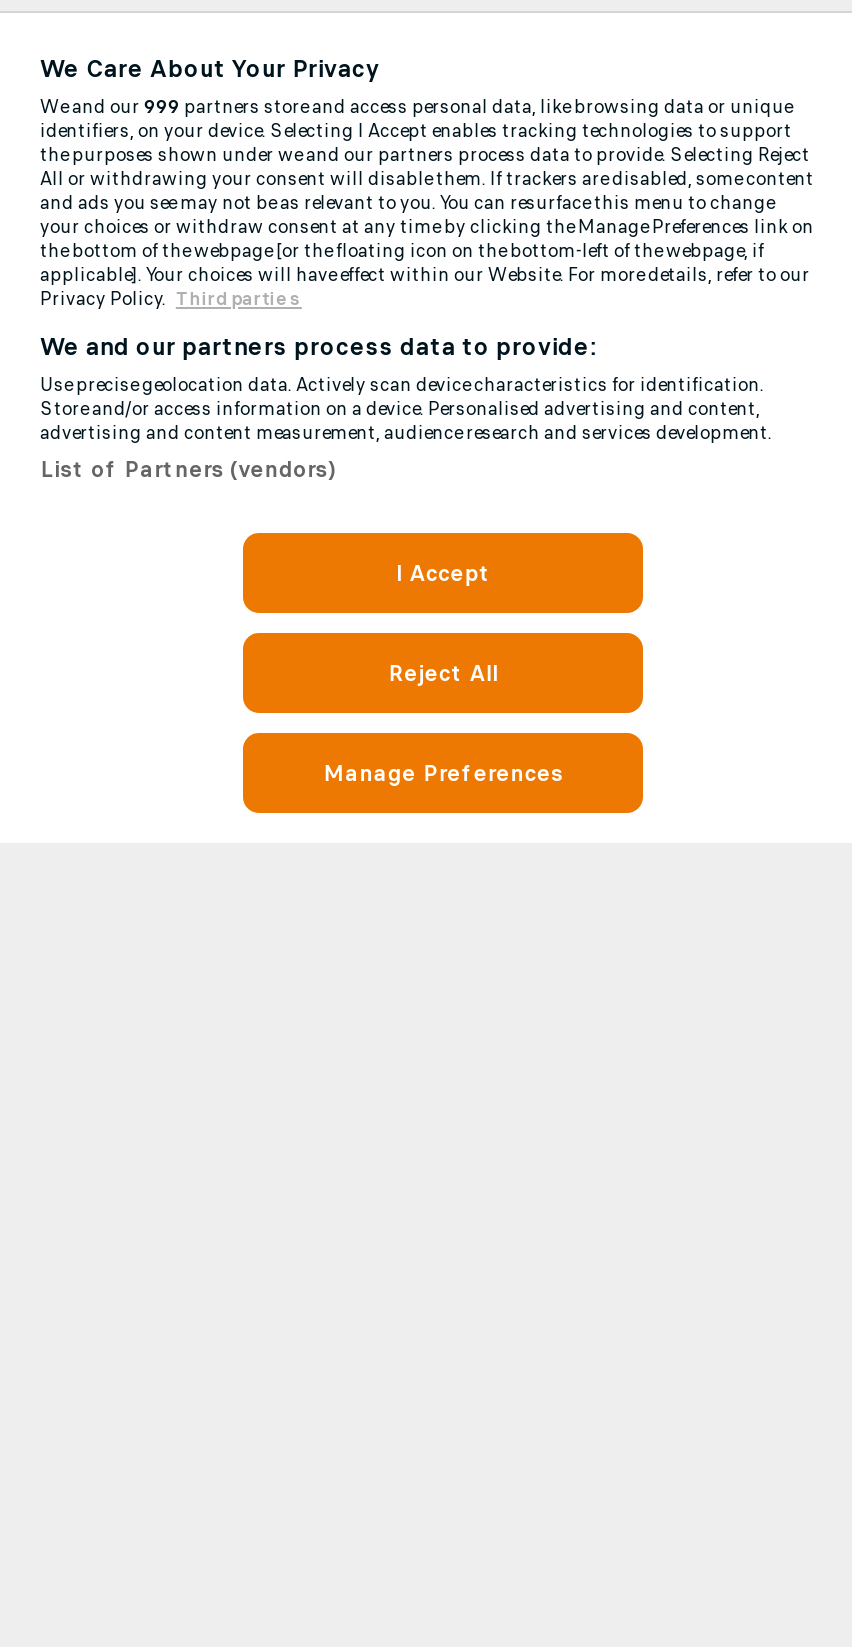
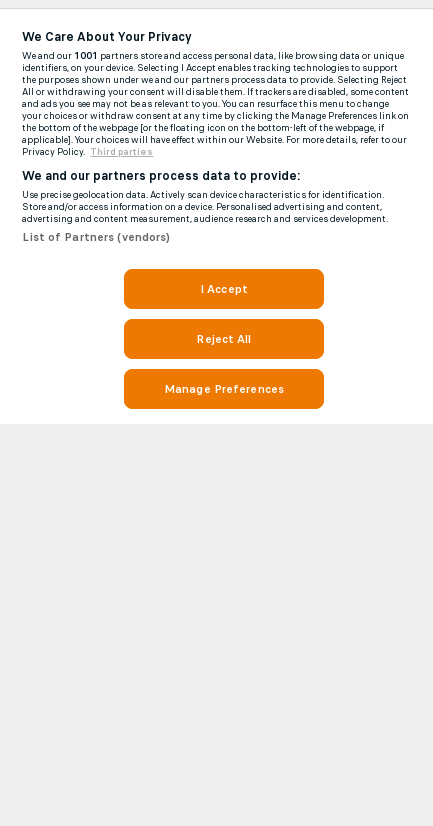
[40,95,792,119] We and our 999 partners store and access personal data, like browsing data or unique -> [22,50,404,62] We and our 1001 partners store and access personal data, like browsing data or unique

